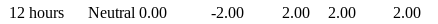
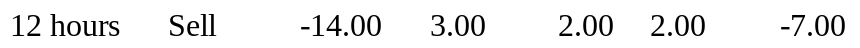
[88,4,244,21] Neutral 0.00 | -2.00 -> [168,7,486,41] Sell | -14.00 | 3.00
[393,4,421,21] 2.00 -> [780,7,846,41] -7.00

